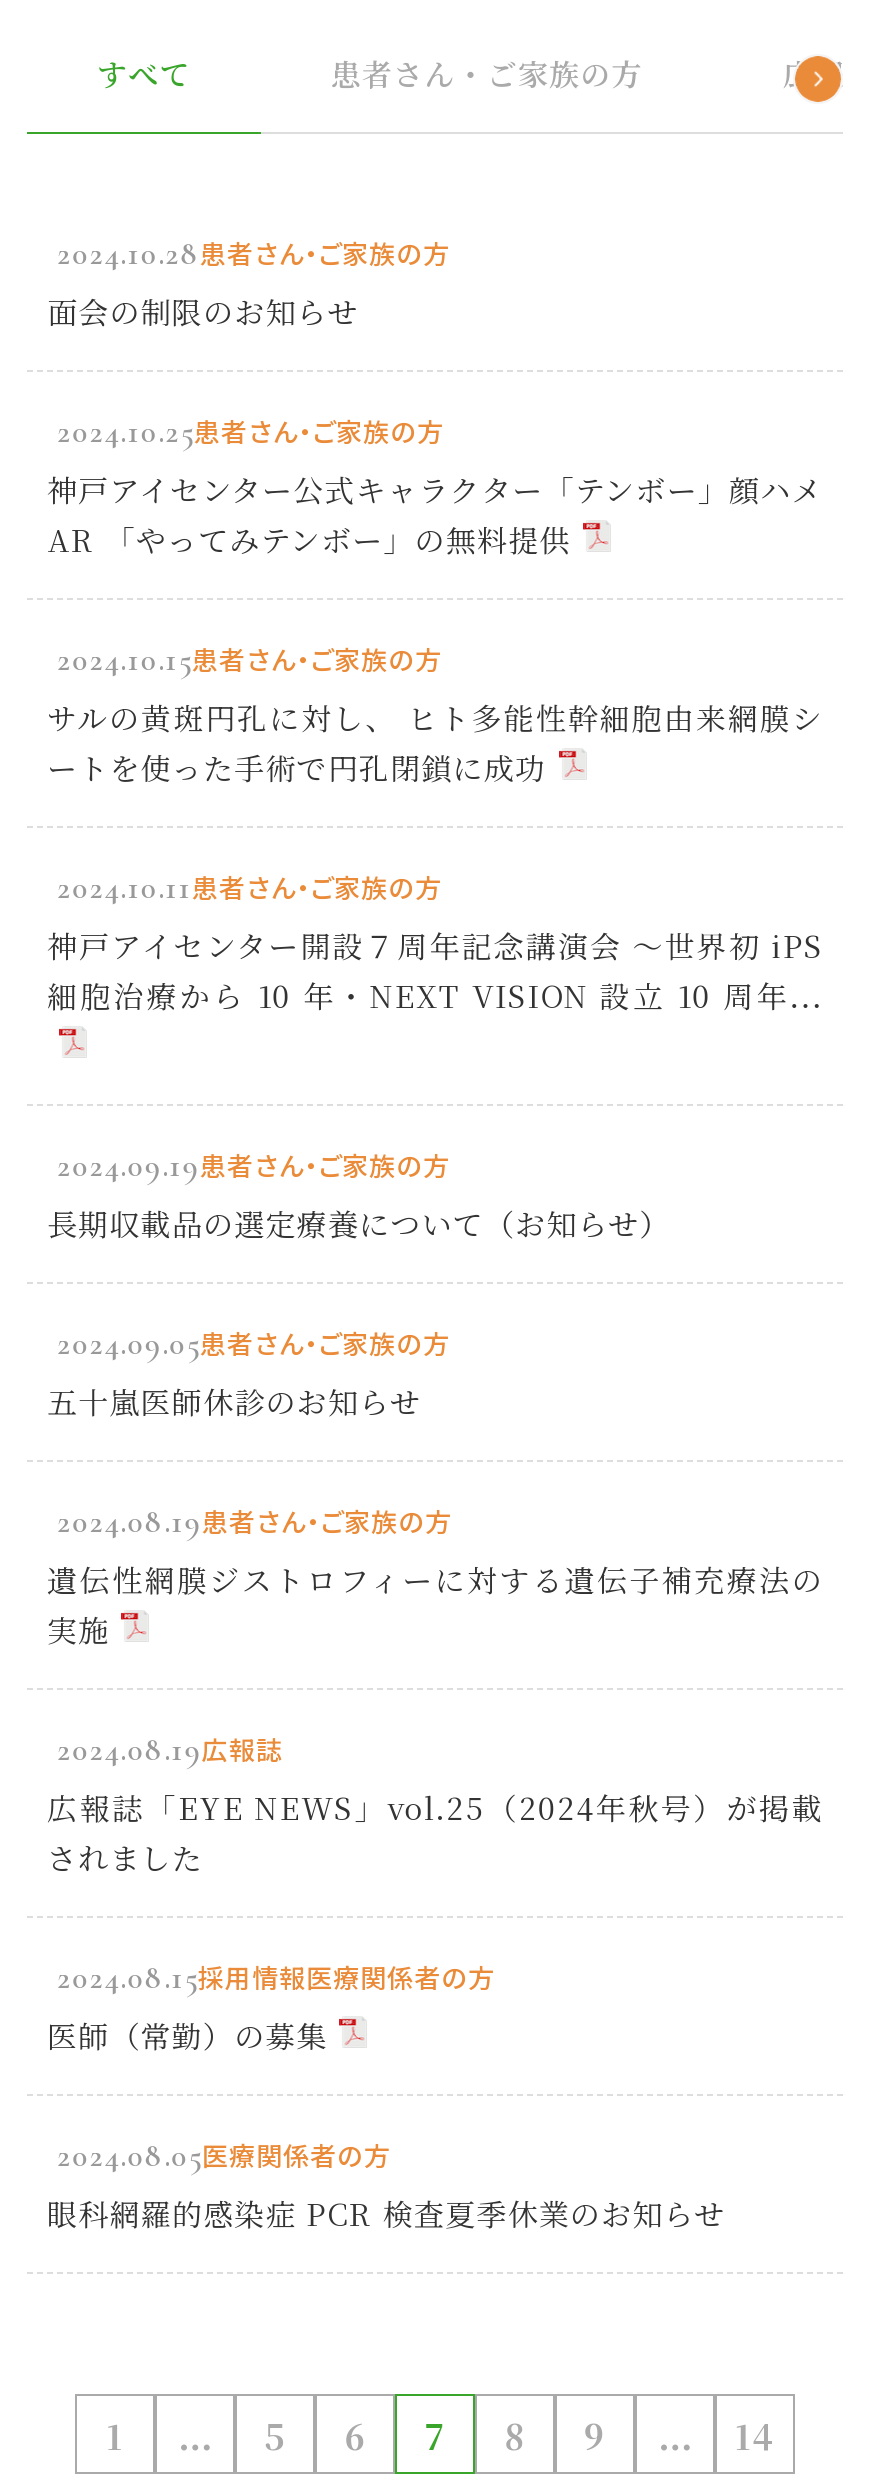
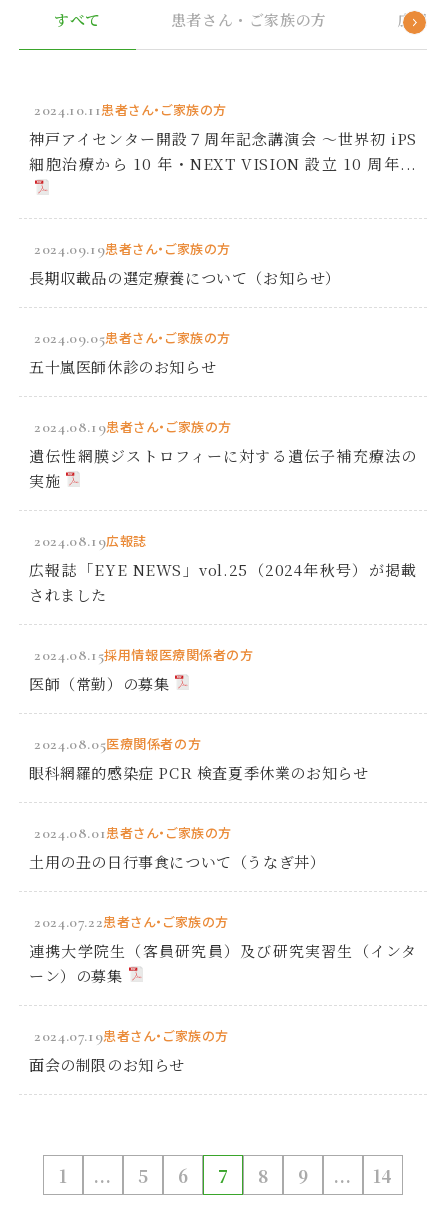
[47,233,823,787] 2024.10.28患者さん・ご家族の方 | 2024.10.25患者さん・ご家族の方 | 神戸アイセンター公式キャラクター「テンボー」顔ハメ | AR 「やってみテンボー」の無料提供 | 2024.10.15患者さん・ご家族の方 | サルの黄斑円孔に対し、 ヒト多能性幹細胞由来網膜シ | ートを使った手術で円孔閉鎖に成功 -> none
moved [47,289,359,331] -> [29,1053,185,1074]: 面会の制限のお知らせ
moved [47,867,823,2233] -> [29,99,417,782]: 2024.10.11患者さん・ご家族の方 | 神戸アイセンター開設７周年記念講演会 ～世界初 iPS | 細胞治療から 10 年・NEXT VISION 設立 10 周年... | ... | 2024.08.05医療関係者の方 | 眼科網羅的感染症 PCR 検査夏季休業のお知らせ
none -> [29,822,417,1045] 2024.08.01患者さん・ご家族の方 | 土用の丑の日行事食について（うなぎ丼） | 2024.07.22患者さん・ご家族の方 | 連携大学院生（客員研究員）及び研究実習生（インタ | ーン）の募集 | 2024.07.19患者さん・ご家族の方

